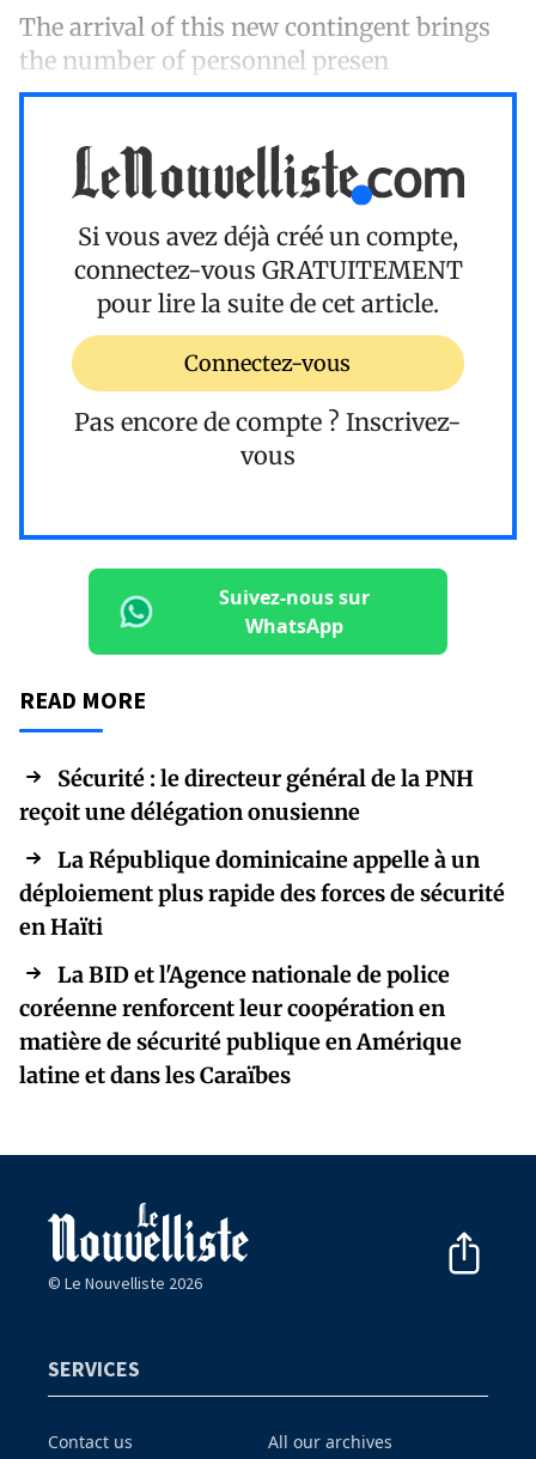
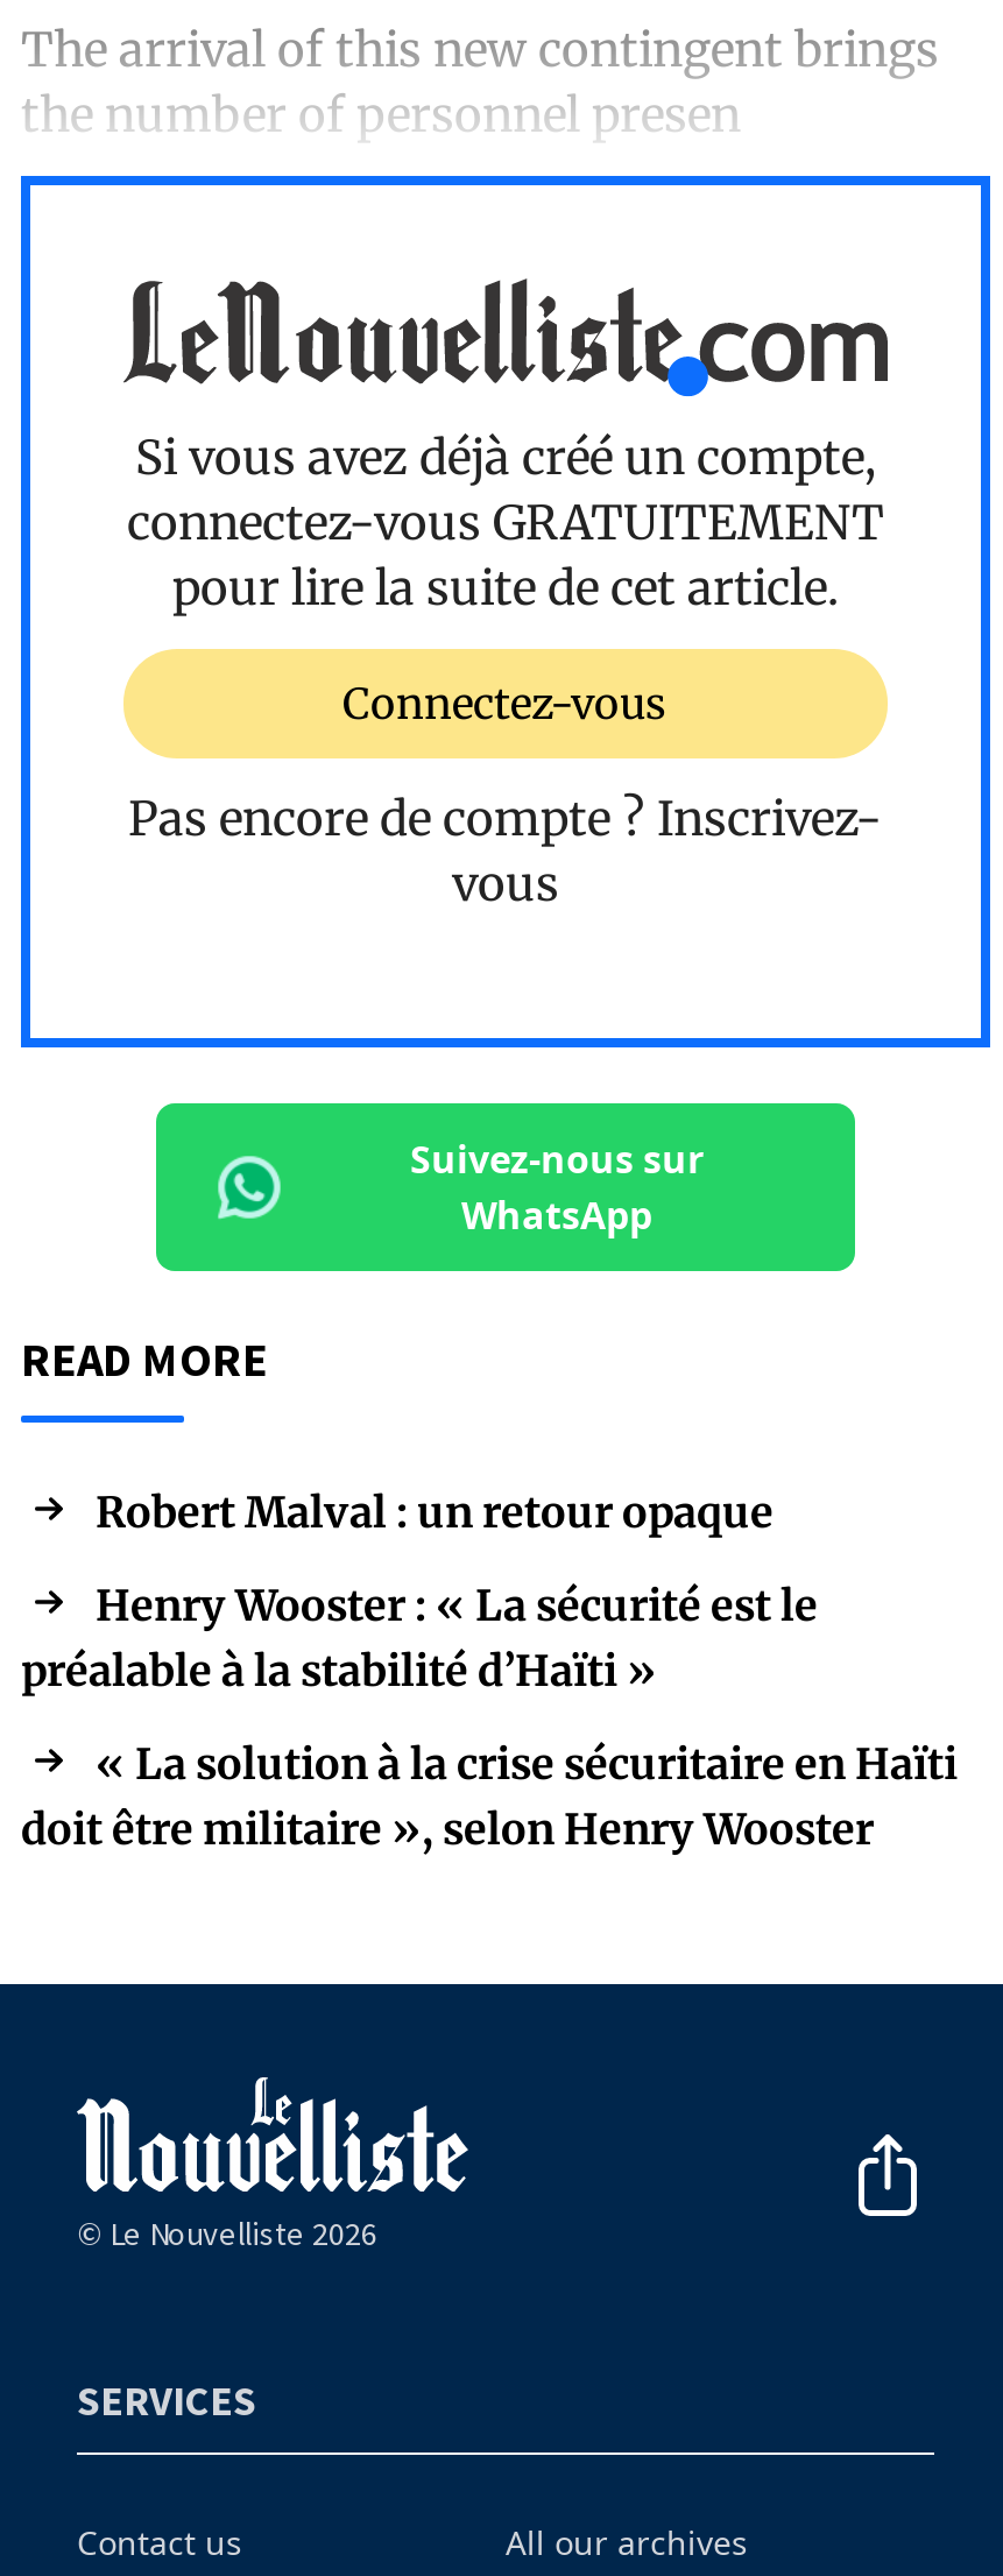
[19,765,474,826] Sécurité : le directeur général de la PNH | reçoit une délégation onusienne -> [96,1486,774,1540] Robert Malval : un retour opaque
[19,847,505,941] La République dominicaine appelle à un | déploiement plus rapide des forces de sécurité | en Haïti -> [21,1580,818,1698] Henry Wooster : « La sécurité est le | préalable à la stabilité d’Haïti »
[19,962,462,1090] La BID et l'Agence nationale de police | coréenne renforcent leur coopération en | matière de sécurité publique en Amérique | latine et dans les Caraïbes -> [21,1738,958,1857] « La solution à la crise sécuritaire en Haïti | doit être militaire », selon Henry Wooster

